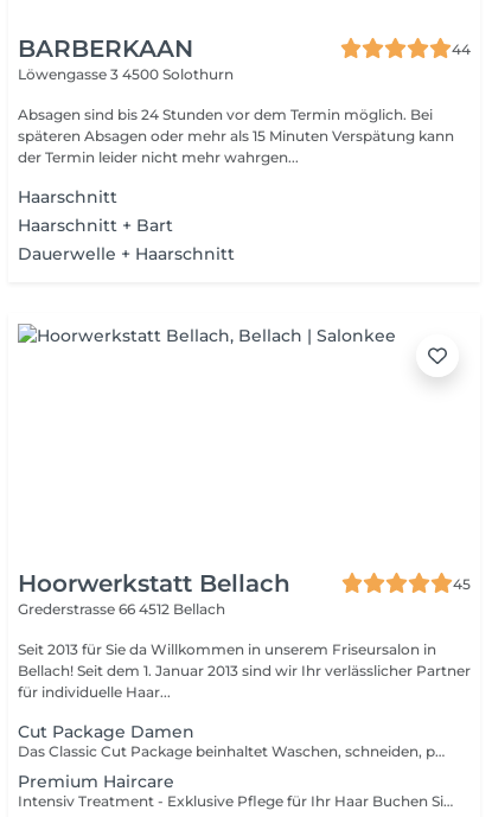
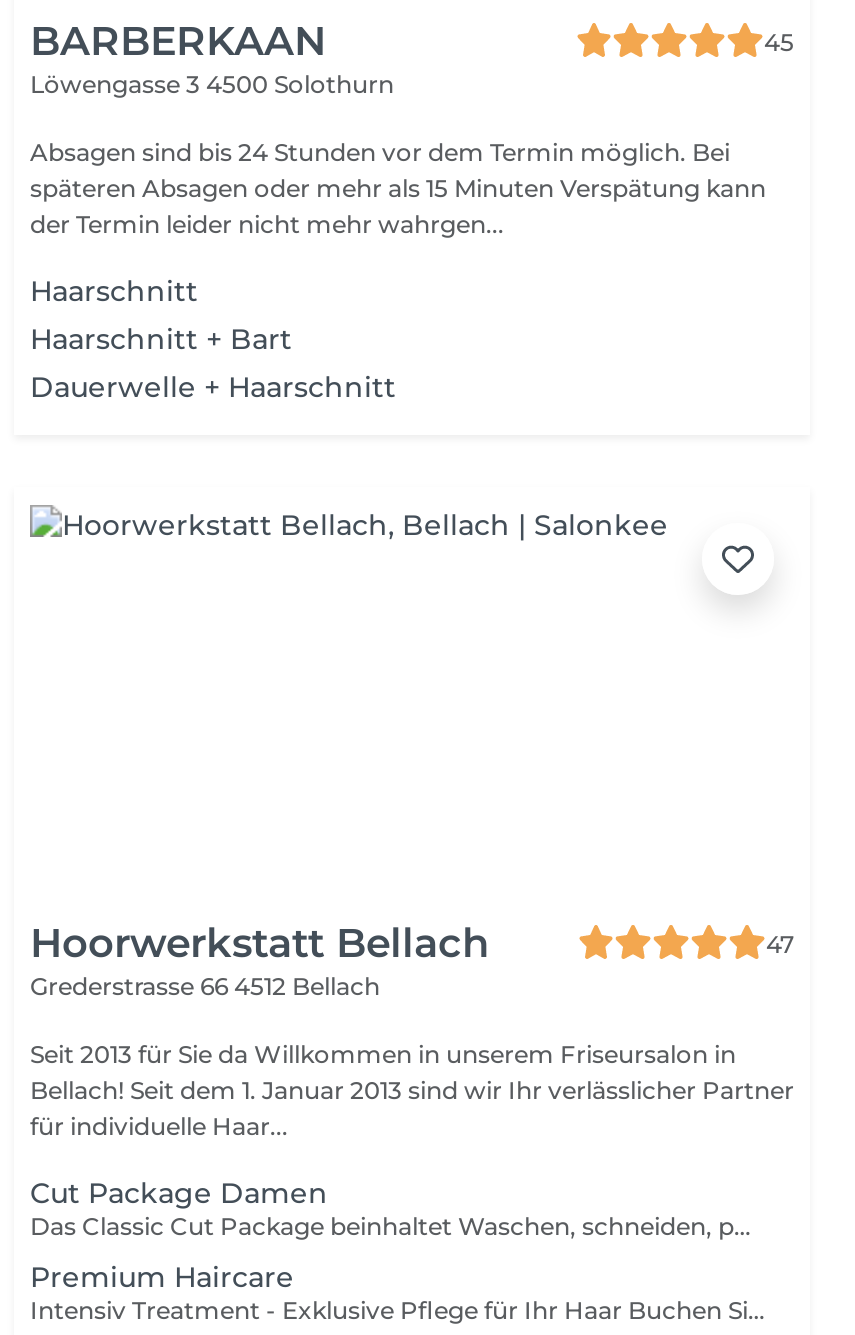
[452,40,471,58] 44 -> [764,27,794,57] 45
[453,575,471,593] 45 -> [766,929,794,959] 47

